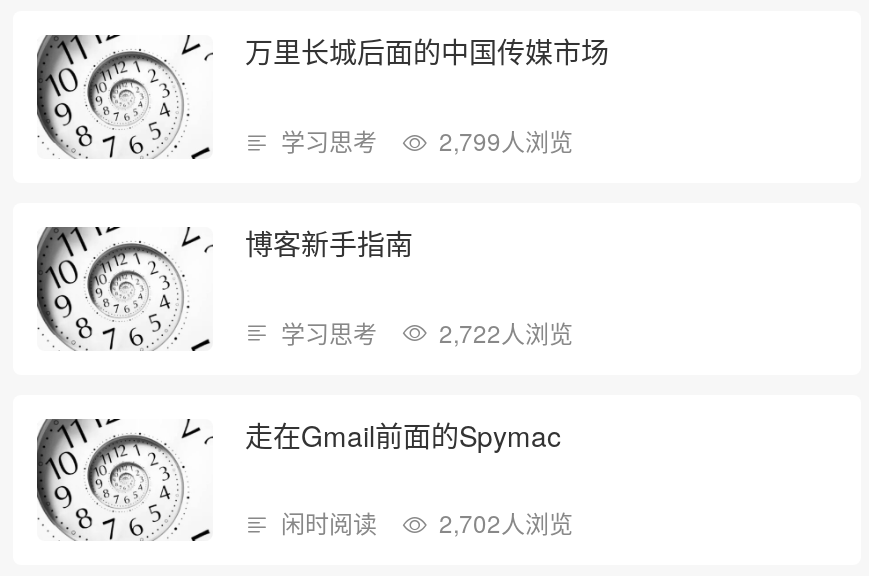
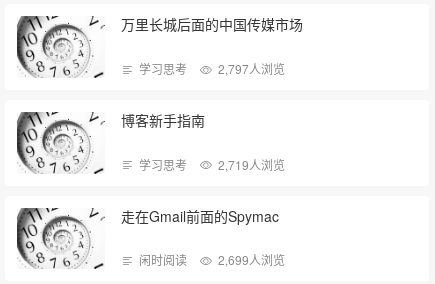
[281,123,573,157] 学习思考 2,799人浏览 -> [139,60,285,77] 学习思考 2,797人浏览
[281,314,573,348] 学习思考 2,722人浏览 -> [139,156,285,173] 学习思考 2,719人浏览
[281,505,573,539] 闲时阅读 2,702人浏览 -> [139,251,285,268] 闲时阅读 2,699人浏览

